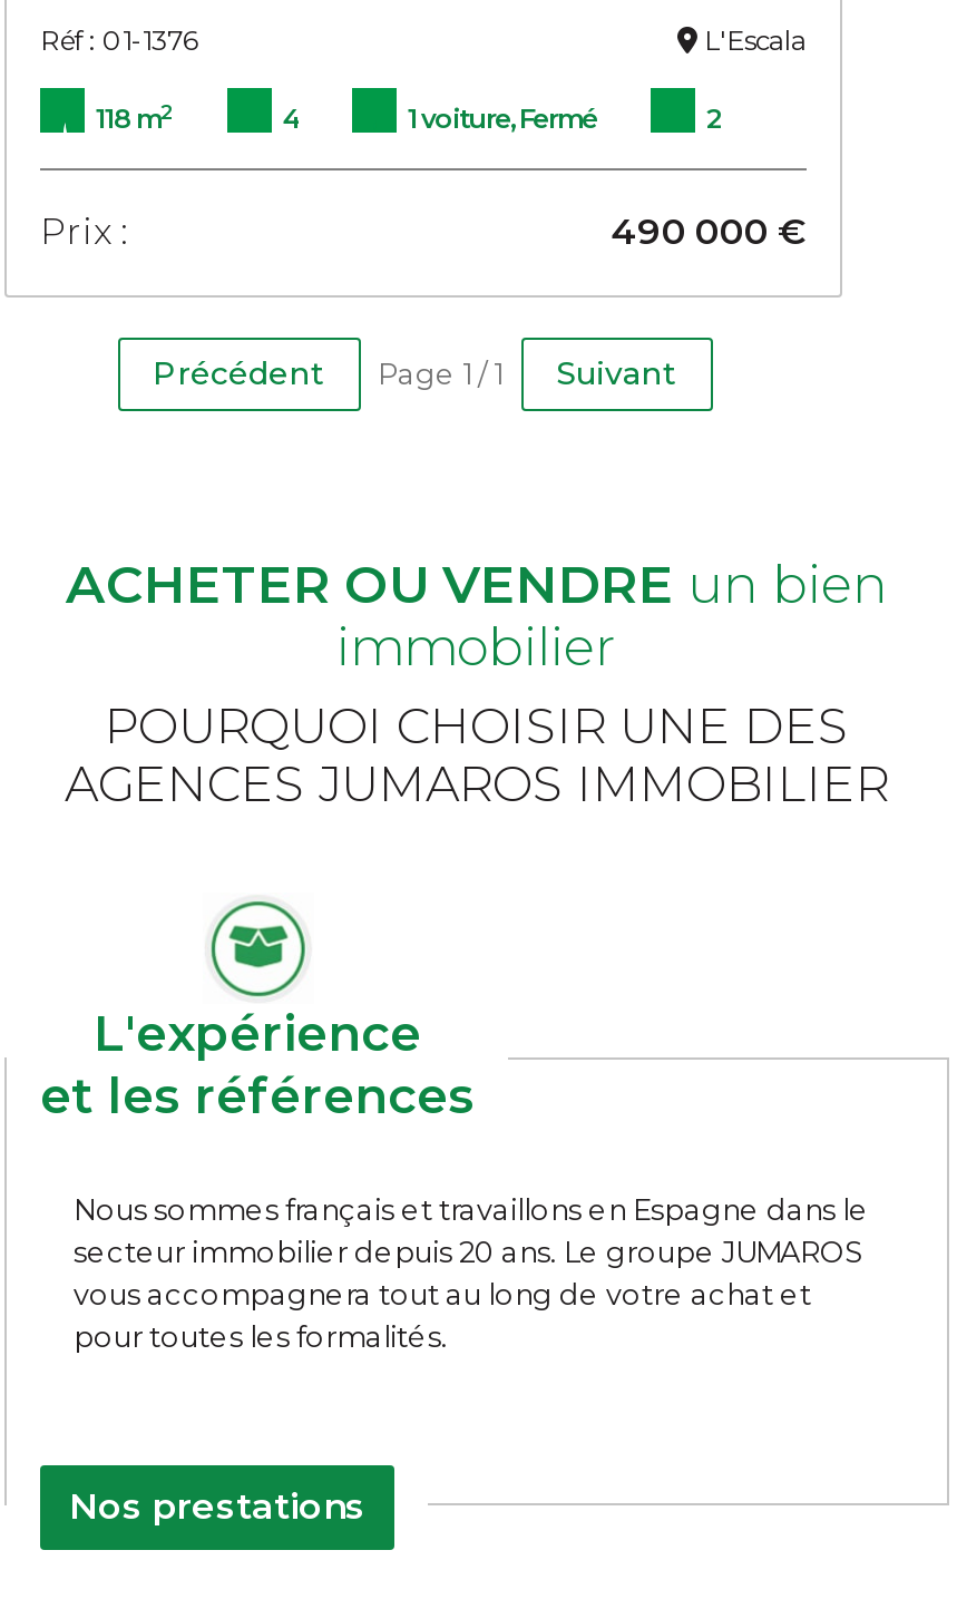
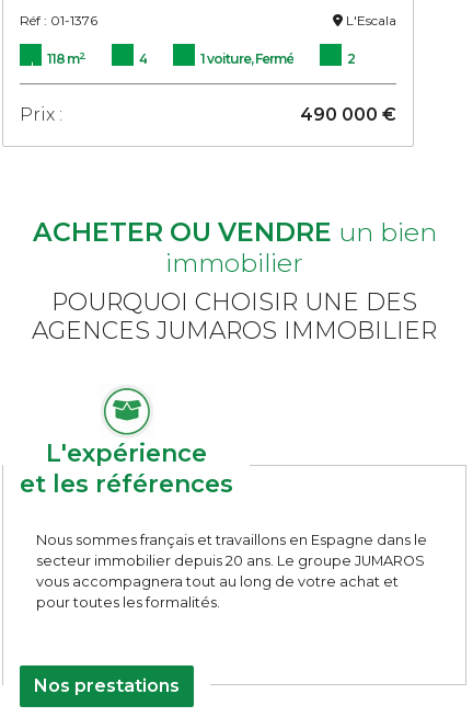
[153,354,676,394] Précédent | Page 1 / 1 | Suivant -> none

